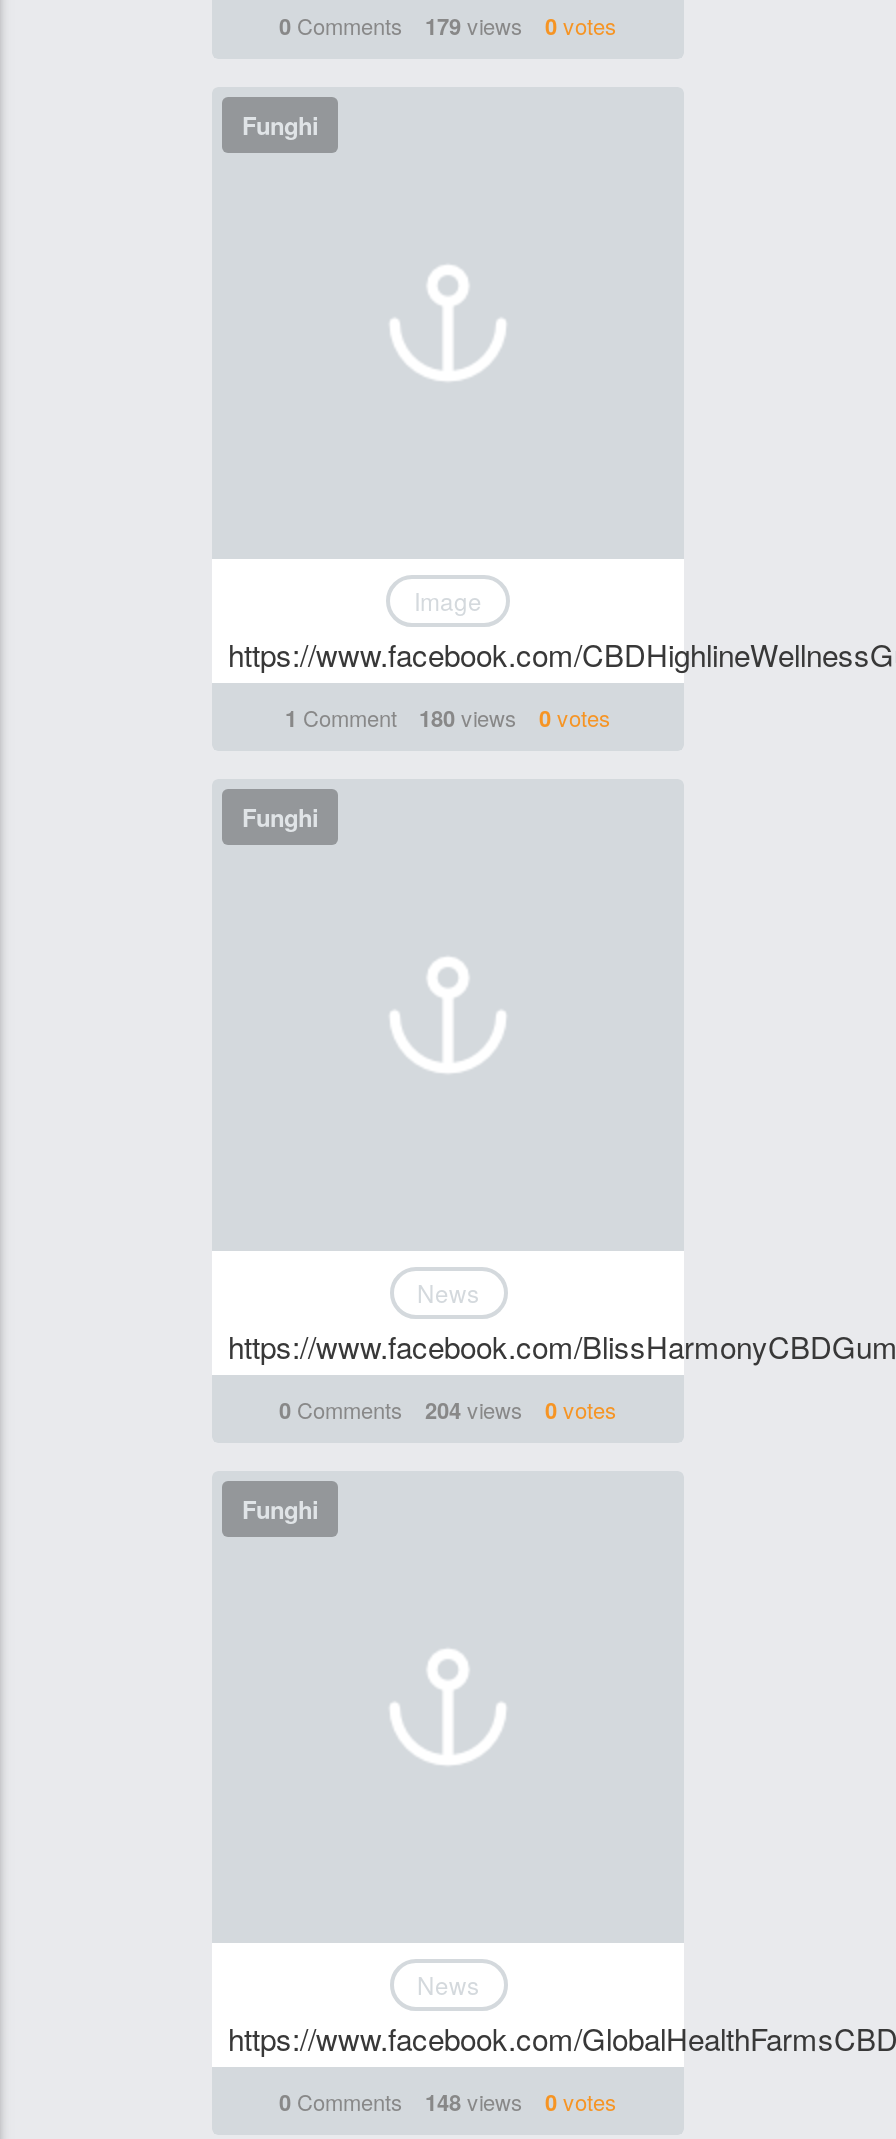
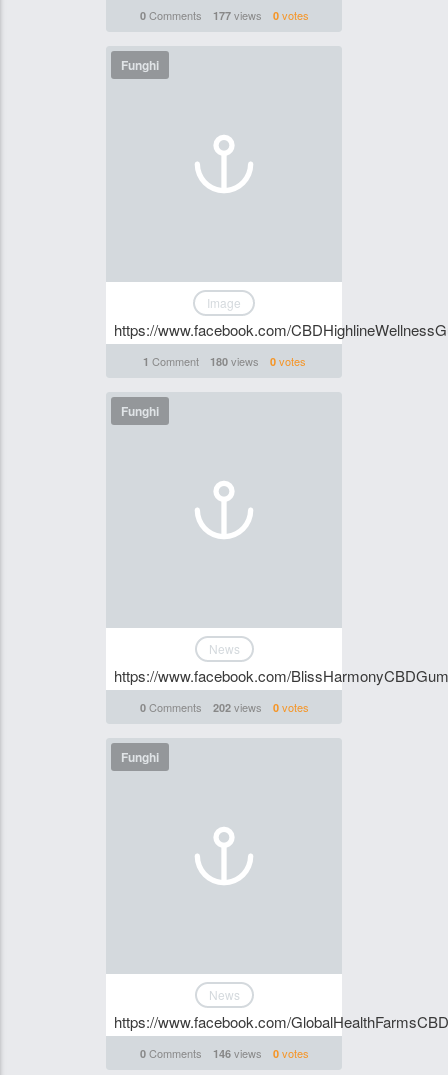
[279,9,617,41] 0 Comments 179 views 0 votes -> [139,7,308,23] 0 Comments 177 views 0 votes
[279,1393,617,1425] 0 Comments 204 views 0 votes -> [139,699,308,715] 0 Comments 202 views 0 votes
[279,2085,617,2117] 0 Comments 148 views 0 votes -> [139,1045,308,1061] 0 Comments 146 views 0 votes

